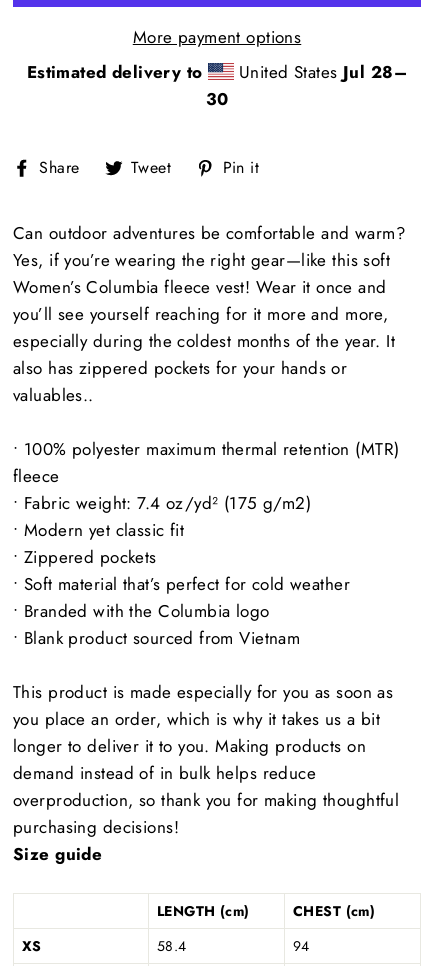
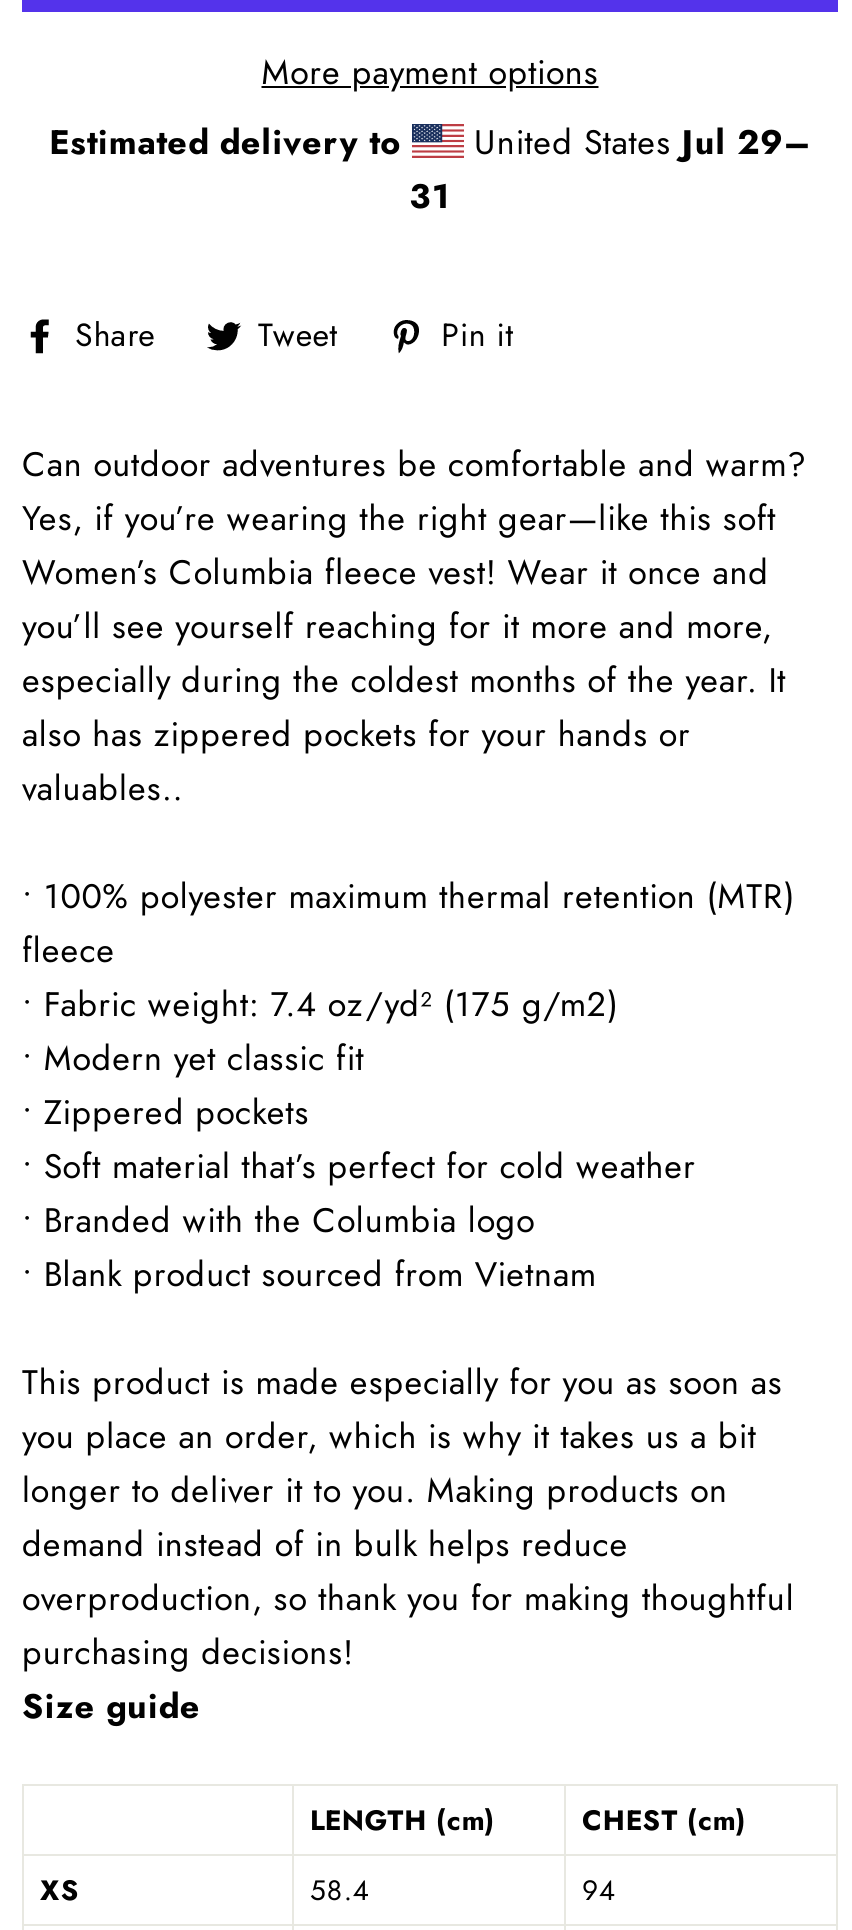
[233,60,407,84] United States Jul 28– -> [463,119,811,167] United States Jul 29–
[206,87,228,111] 30 -> [409,173,451,221] 31

